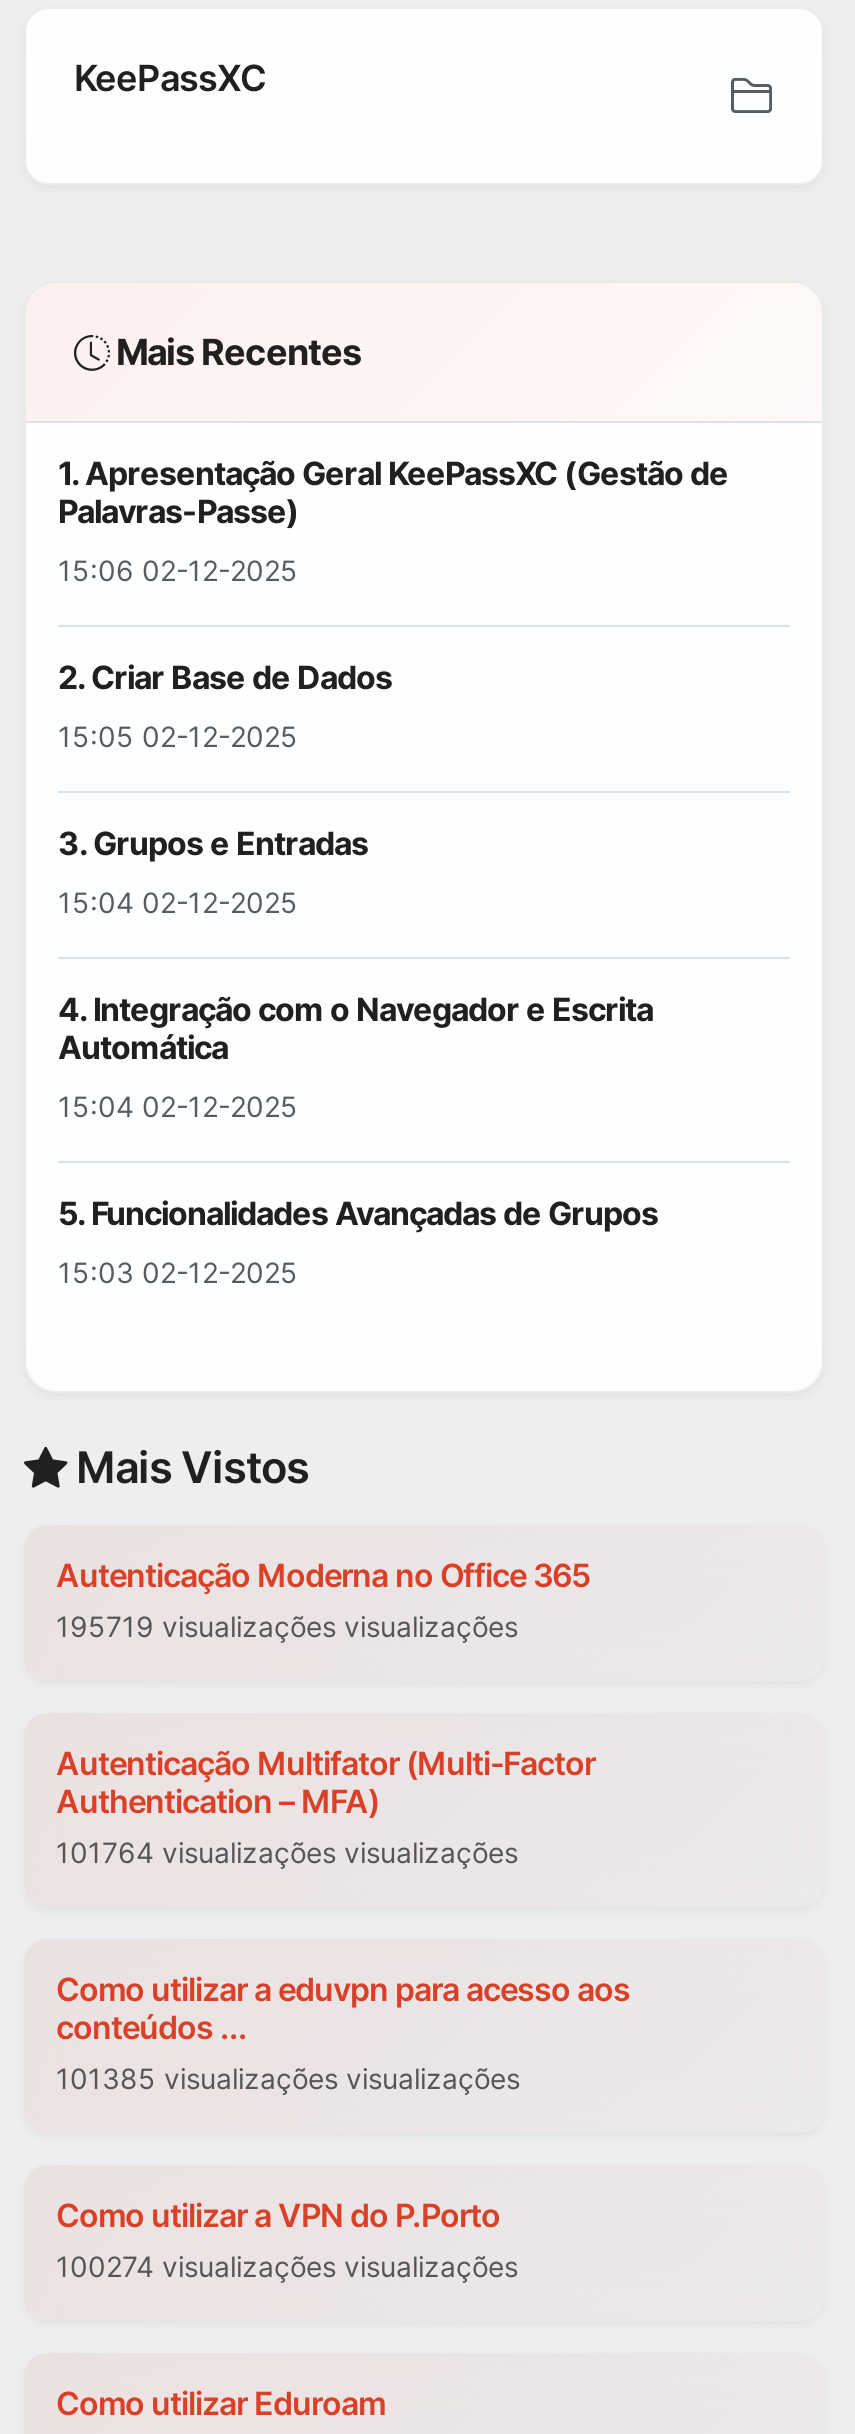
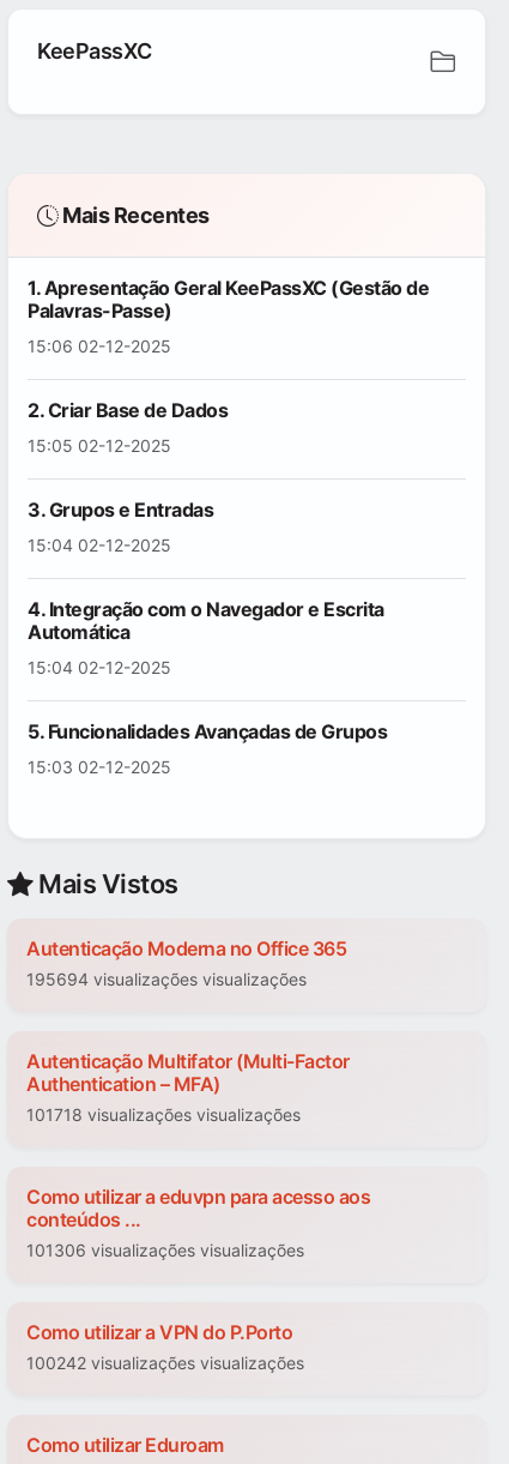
[56,1610,518,1644] 195719 visualizações visualizações -> [26,969,307,990] 195694 visualizações visualizações
[56,1836,518,1870] 101764 visualizações visualizações -> [26,1105,301,1125] 101718 visualizações visualizações
[56,2062,520,2096] 101385 visualizações visualizações -> [26,1240,304,1261] 101306 visualizações visualizações
[56,2250,518,2284] 100274 visualizações visualizações -> [26,1353,304,1373] 100242 visualizações visualizações

